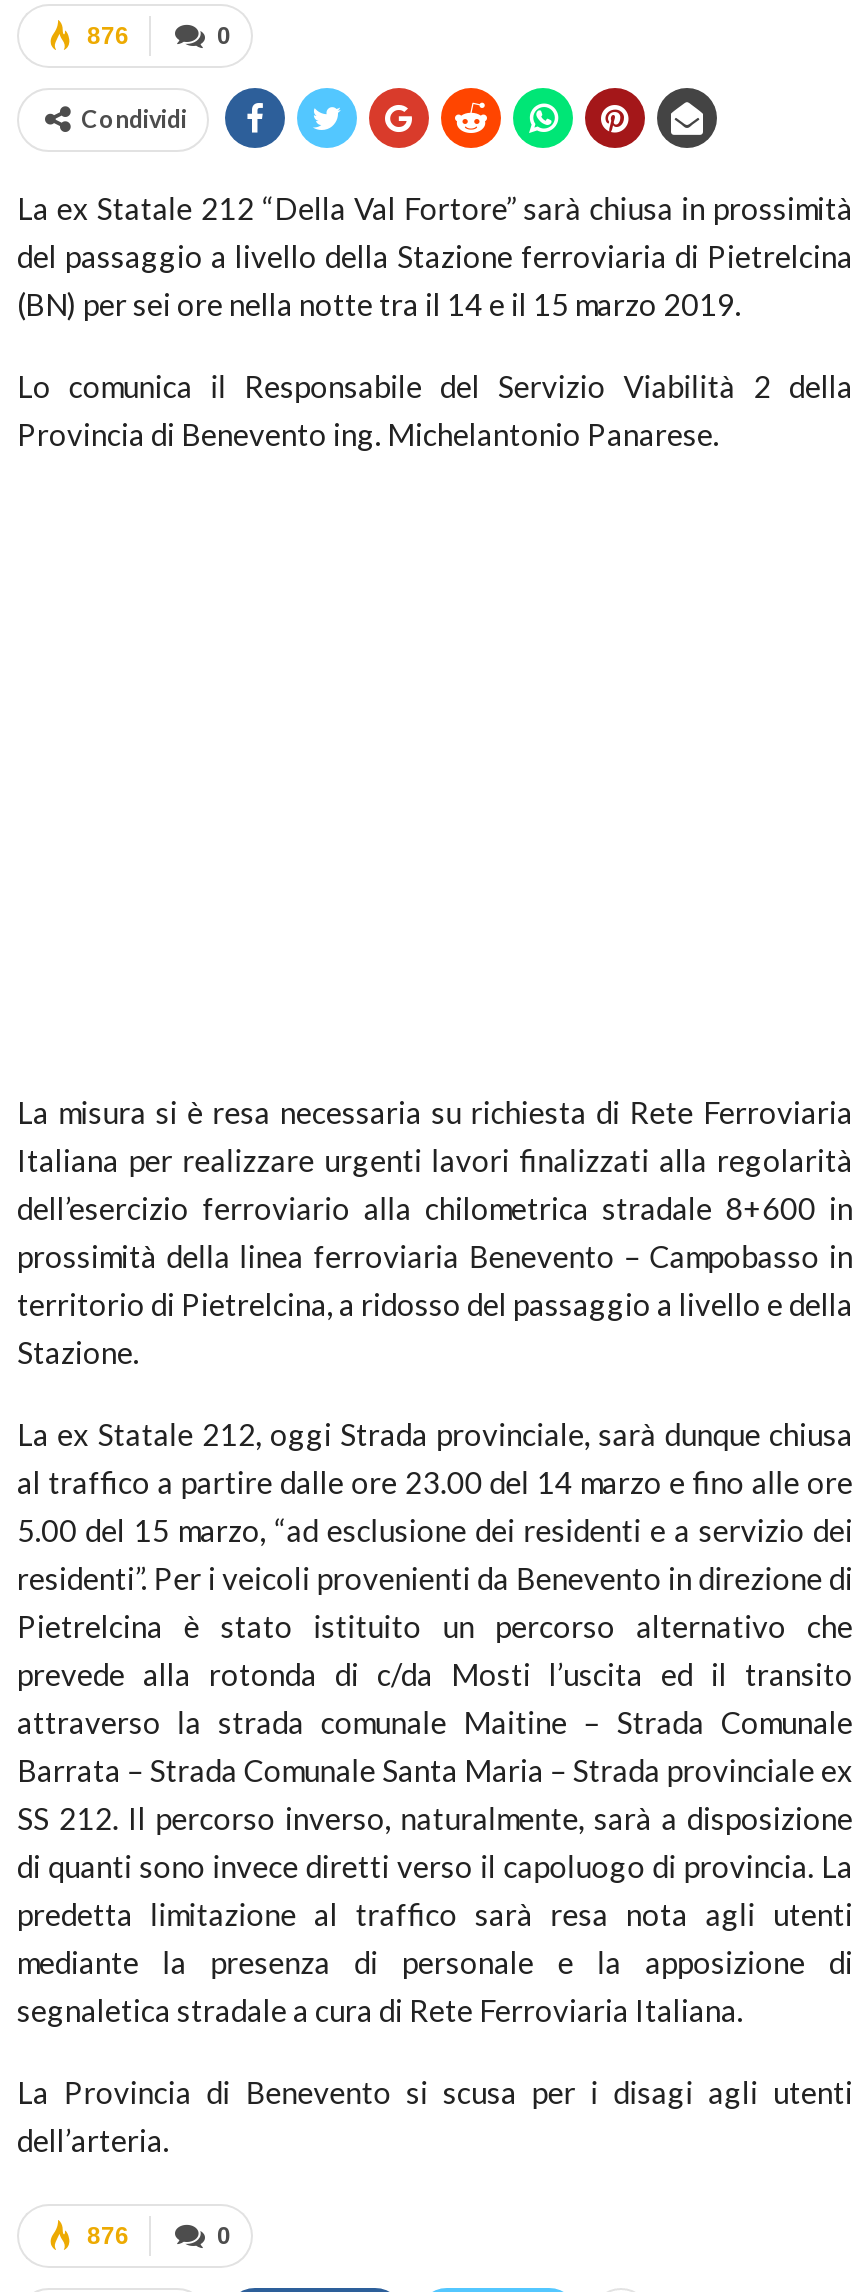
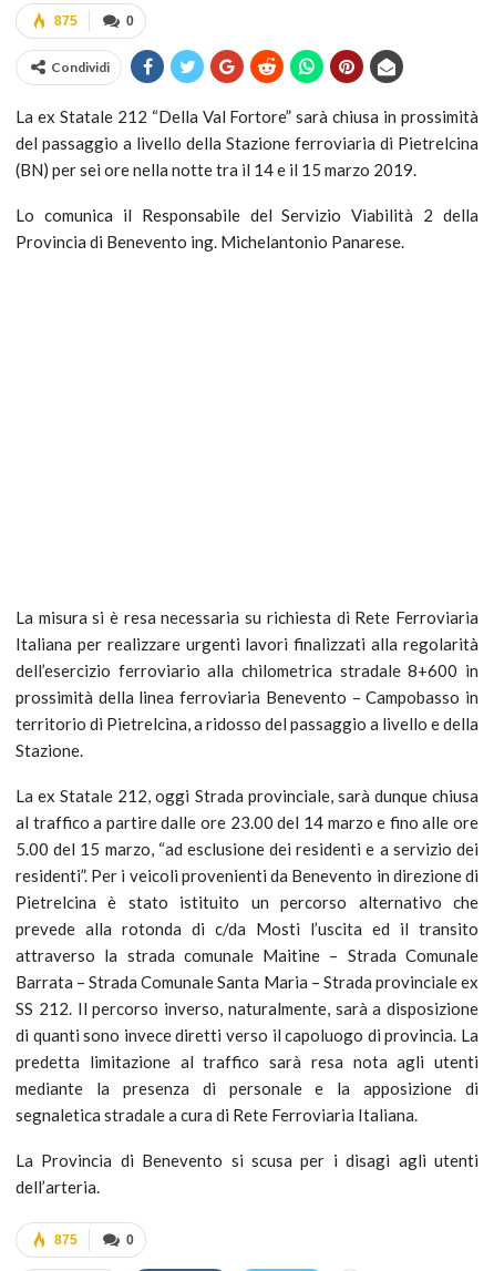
[87,22,129,50] 876 -> [54,13,78,29] 875
[87,2222,129,2250] 876 -> [54,1232,78,1248] 875

